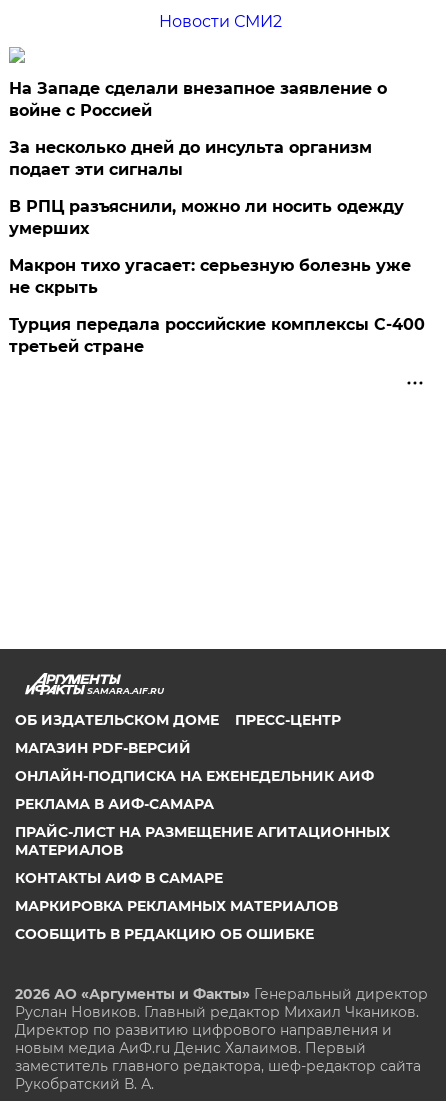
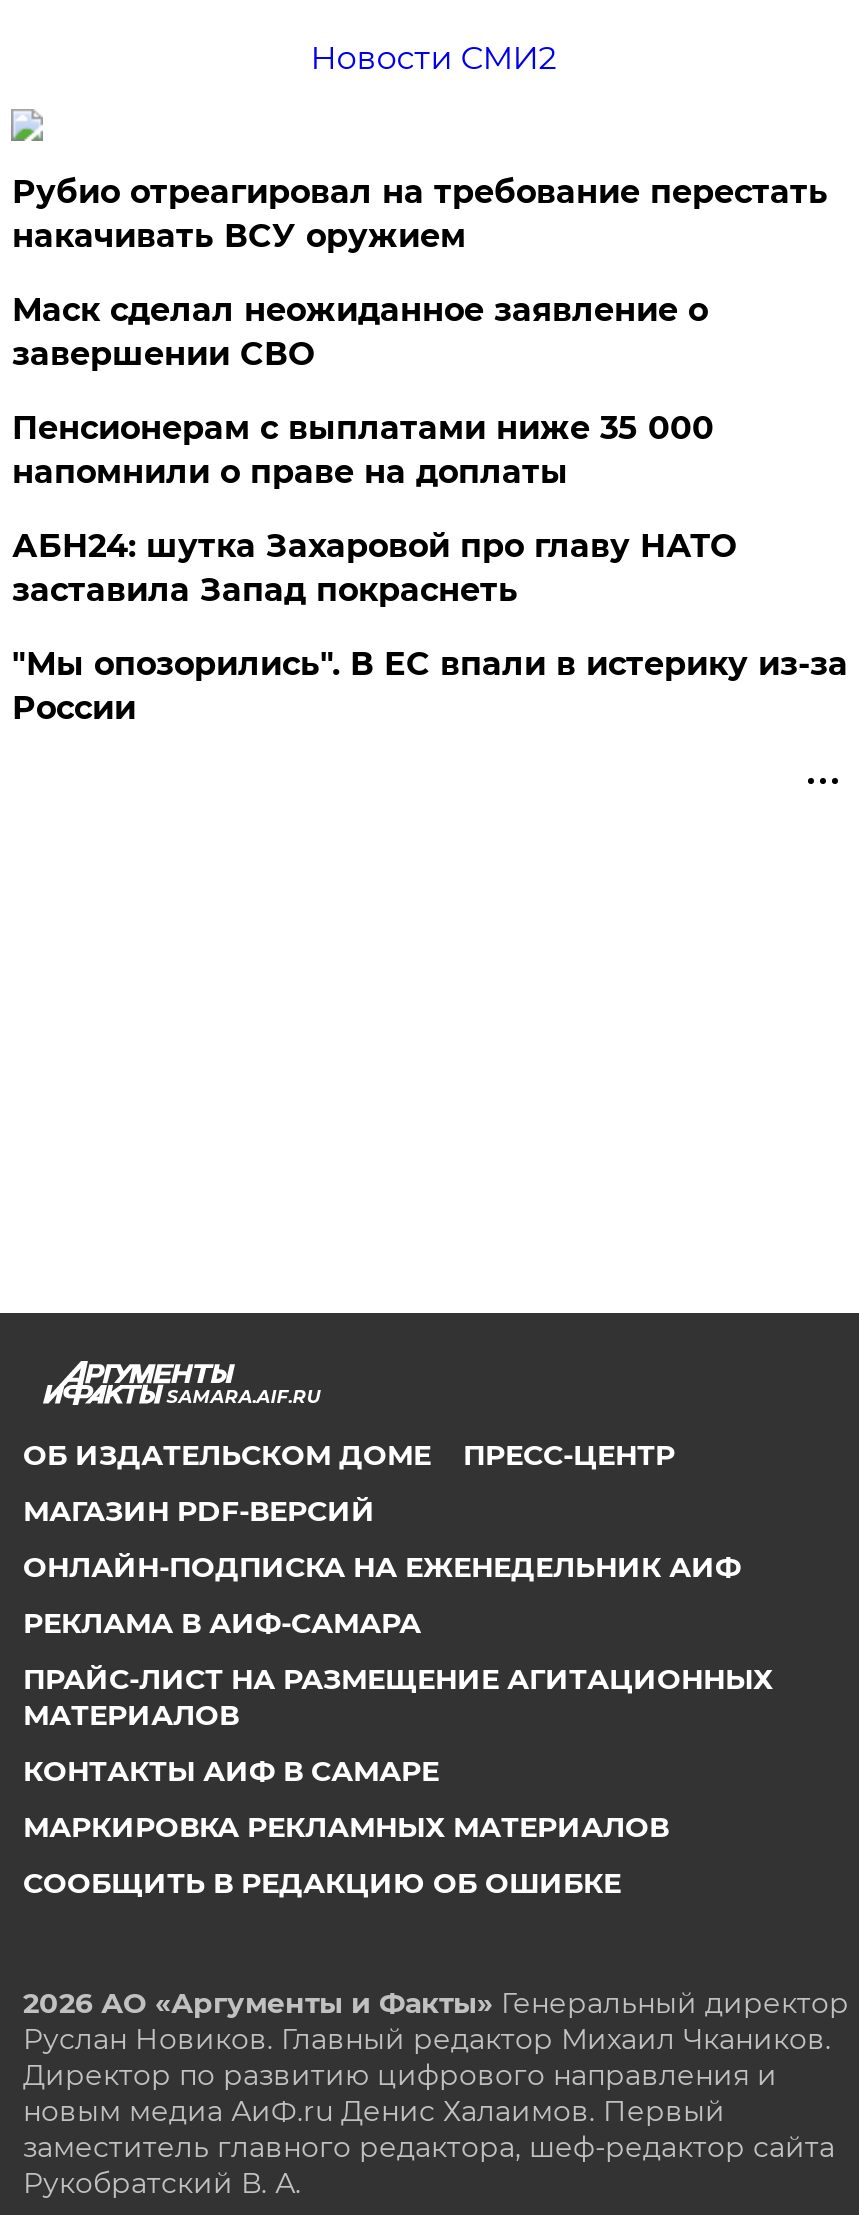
[9,79,387,120] На Западе сделали внезапное заявление о | войне с Россией -> [12,173,828,255] Рубио отреагировал на требование перестать | накачивать ВСУ оружием
[9,138,372,179] За несколько дней до инсульта организм | подает эти сигналы -> [12,291,708,373] Маск сделал неожиданное заявление о | завершении СВО
[9,197,404,238] В РПЦ разъяснили, можно ли носить одежду | умерших -> [12,409,714,491] Пенсионерам с выплатами ниже 35 000 | напомнили о праве на доплаты
[9,256,411,297] Макрон тихо угасает: серьезную болезнь уже | не скрыть -> [12,527,736,609] АБН24: шутка Захаровой про главу НАТО | заставила Запад покраснеть
[9,315,425,356] Турция передала российские комплексы С-400 | третьей стране -> [12,645,848,727] "Мы опозорились". В ЕС впали в истерику из-за | России

